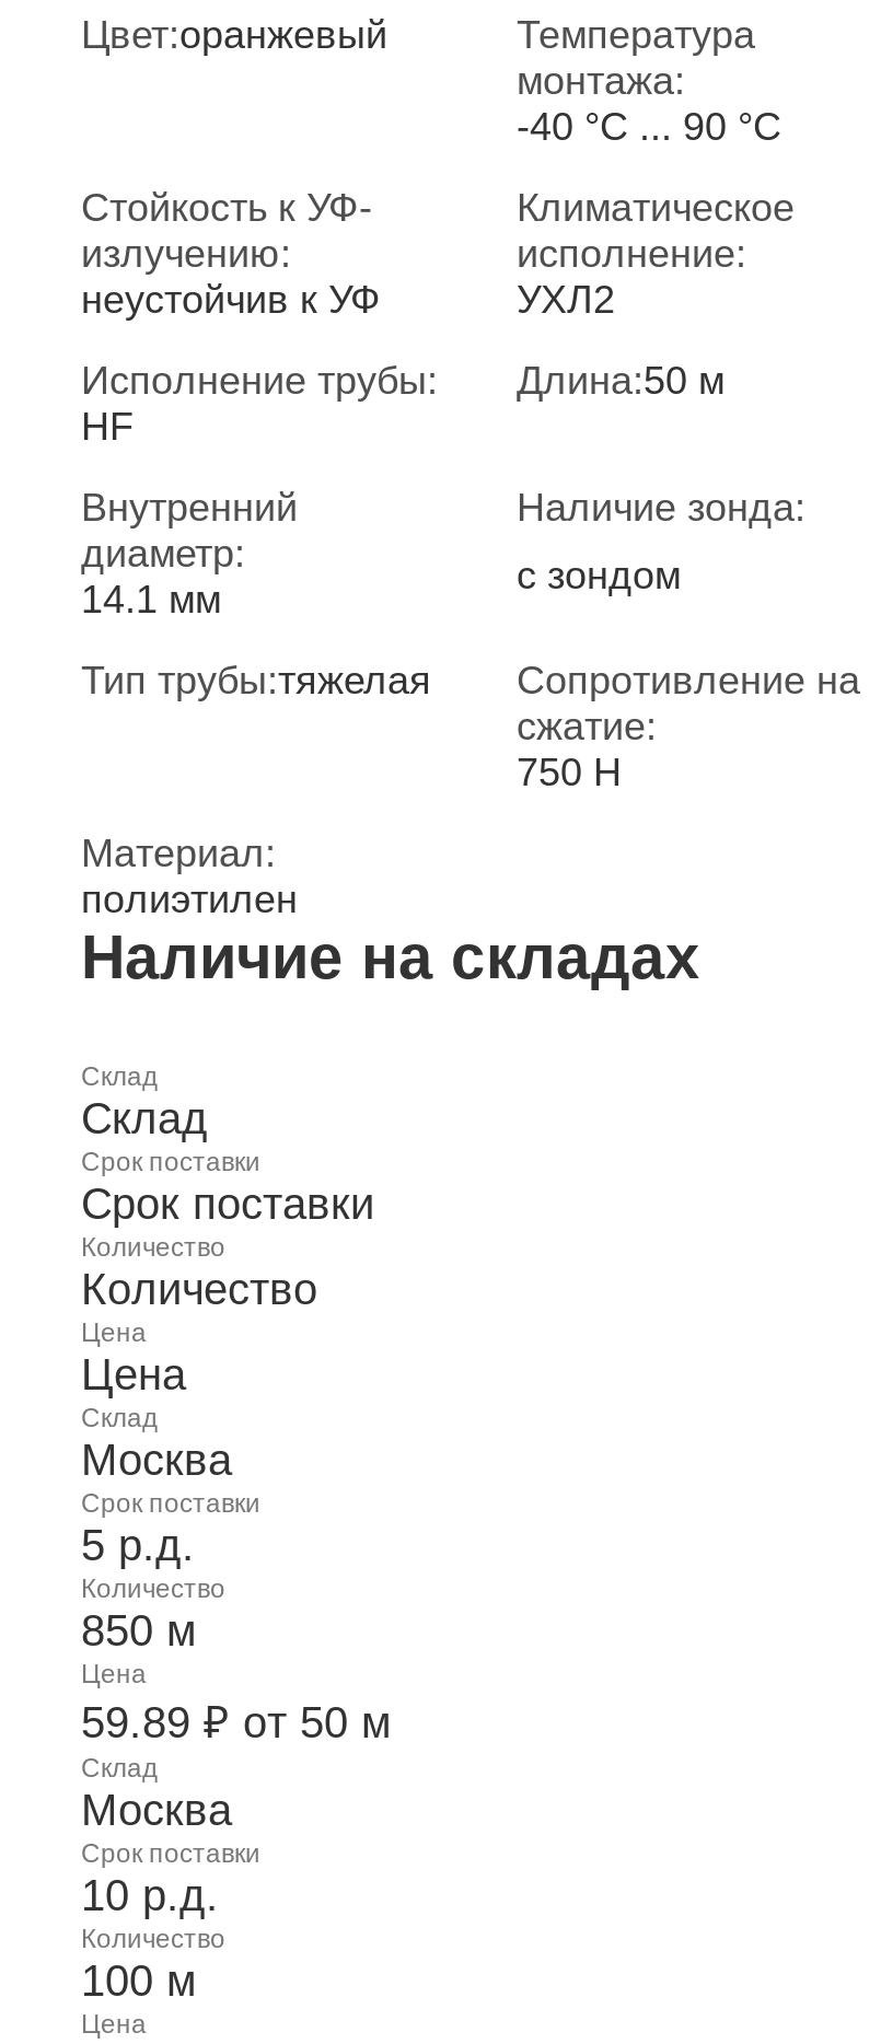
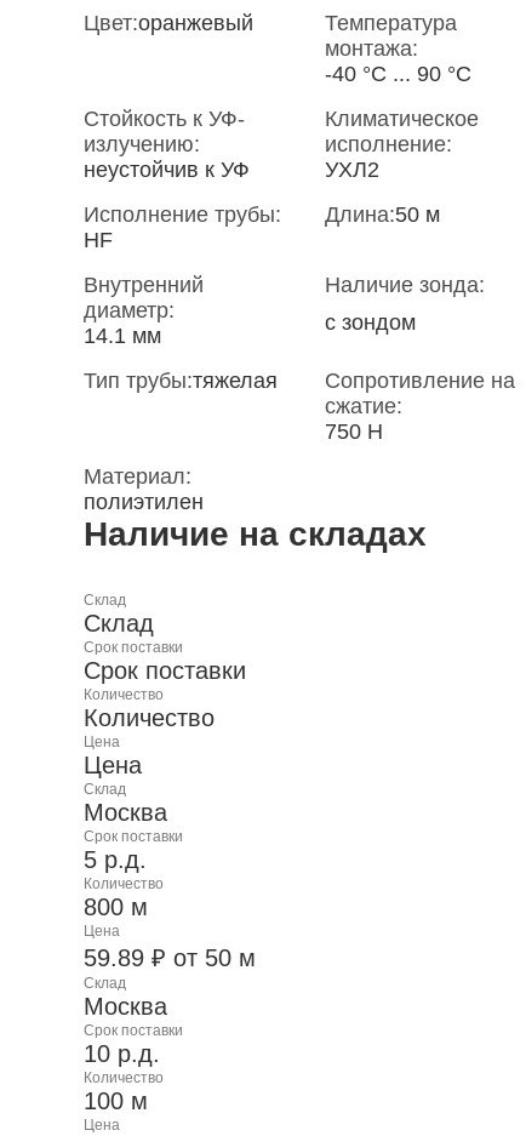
[81,1605,197,1653] 850 м -> [84,893,148,920] 800 м

